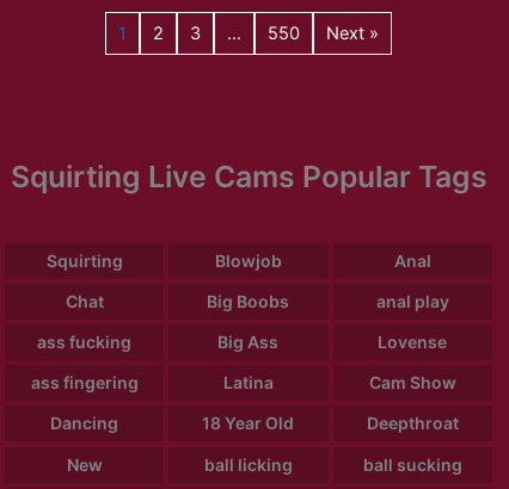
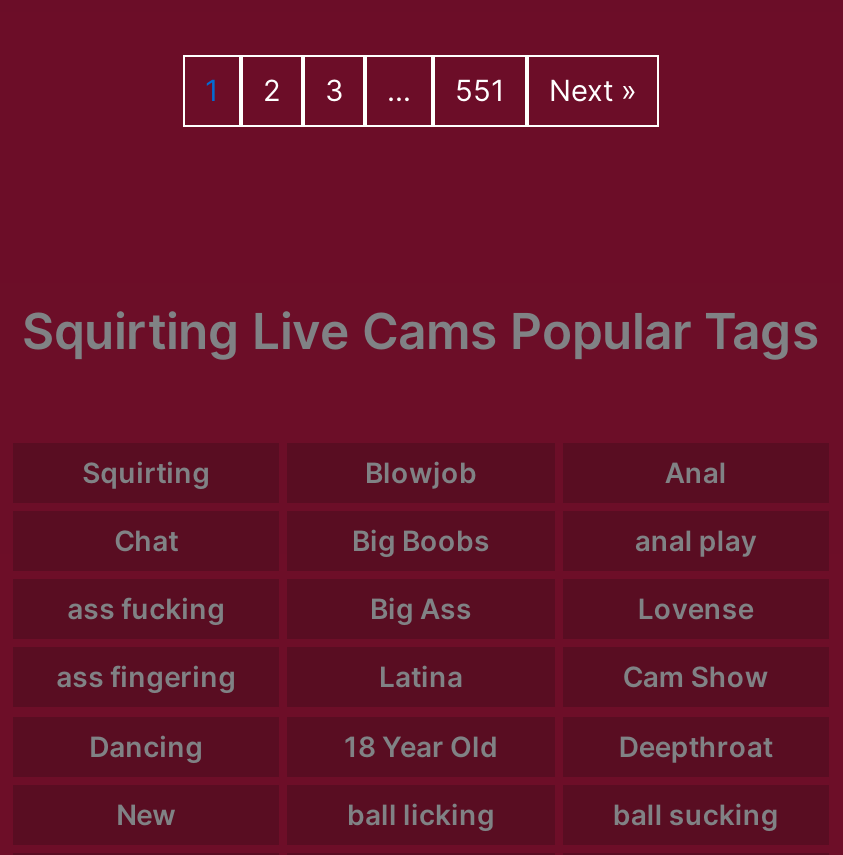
[268,23,300,44] 550 -> [455,73,505,109] 551

